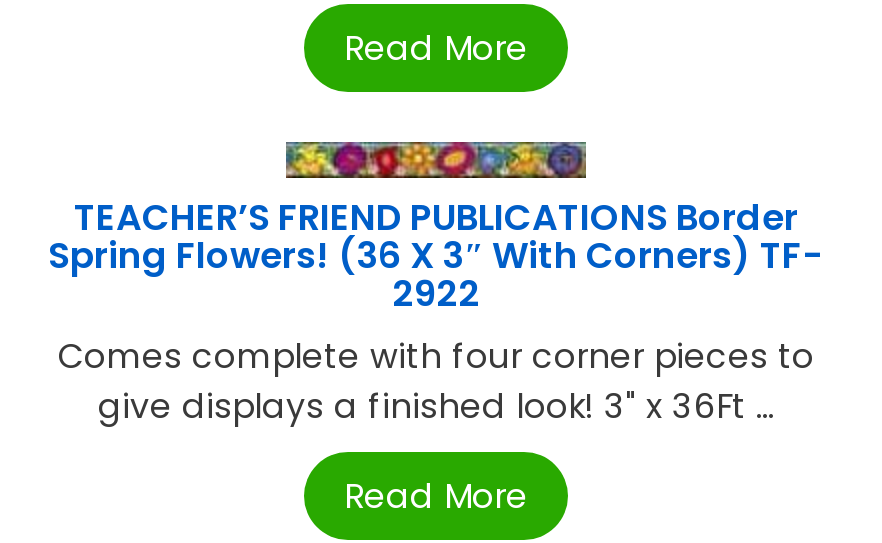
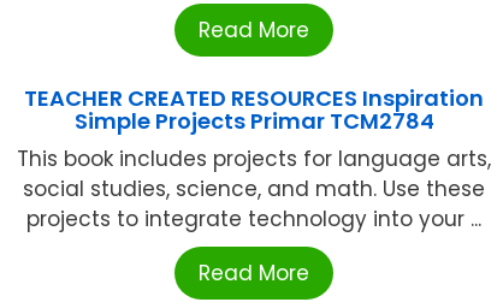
[48,192,824,430] TEACHER’S FRIEND PUBLICATIONS Border | Spring Flowers! (36 X 3″ With Corners) TF- | 2922 | Comes complete with four corner pieces to | give displays a finished look! 3" x 36Ft ... -> [17,83,491,233] TEACHER CREATED RESOURCES Inspiration | Simple Projects Primar TCM2784 | This book includes projects for language arts, | social studies, science, and math. Use these | projects to integrate technology into your ...

